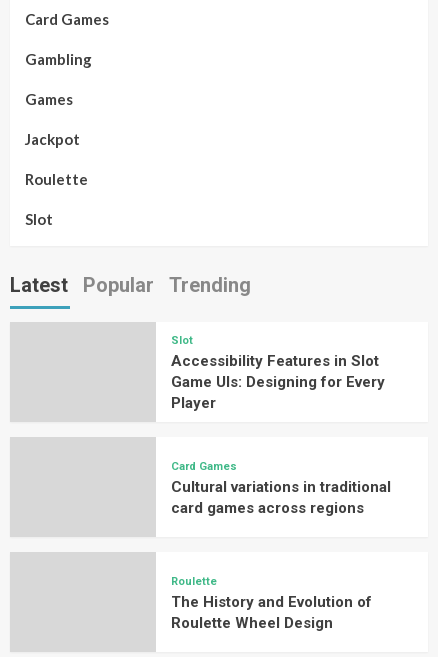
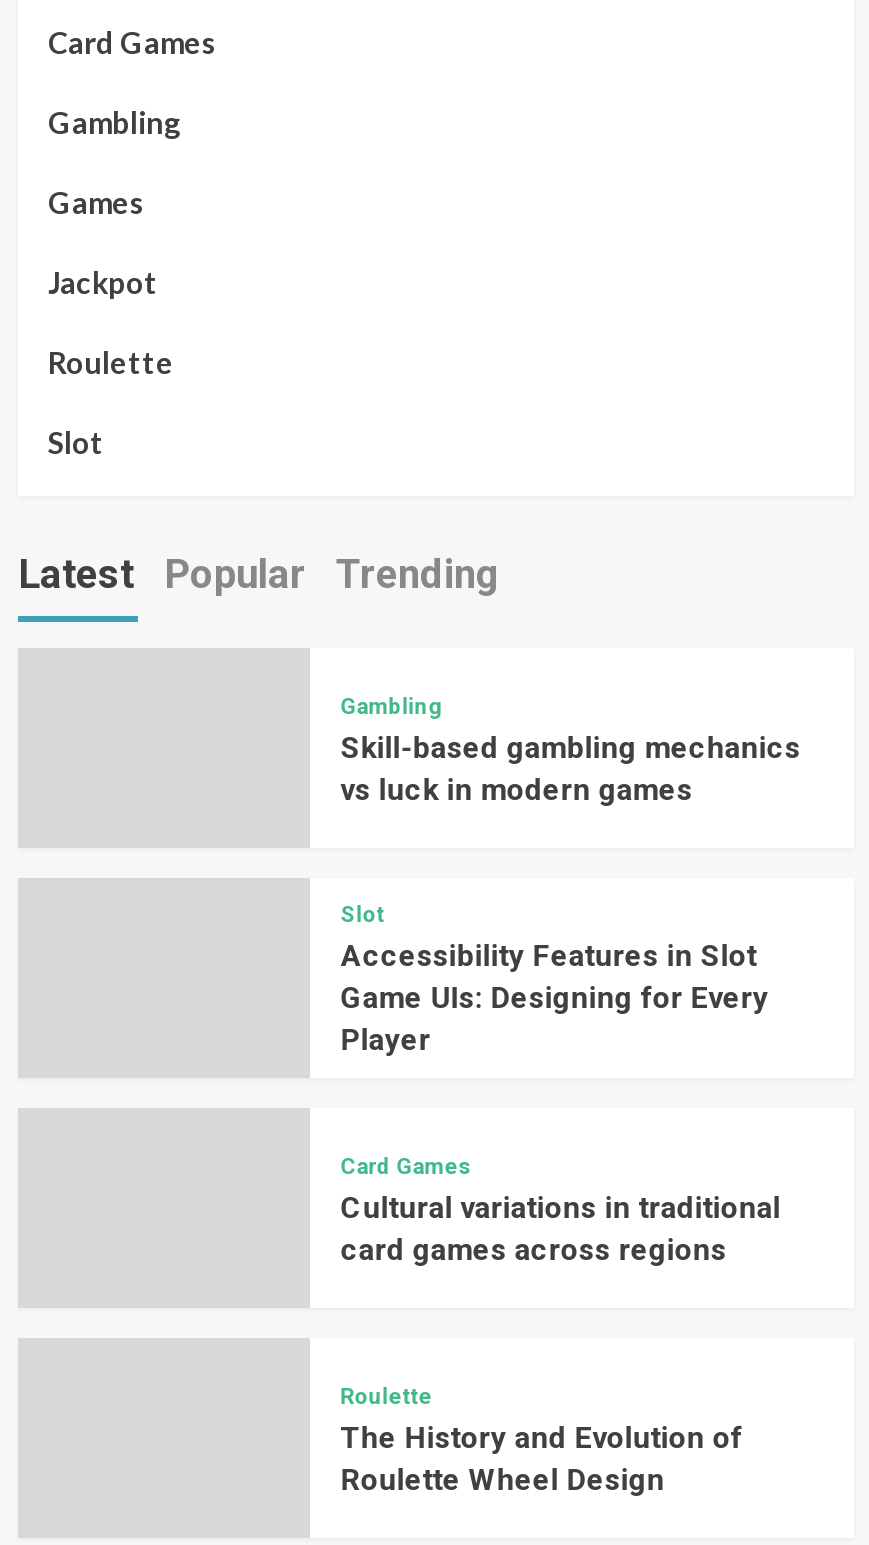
none -> [341,693,801,807] Gambling | Skill-based gambling mechanics | vs luck in modern games

